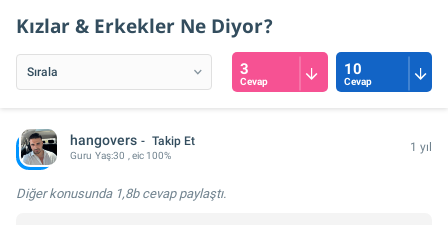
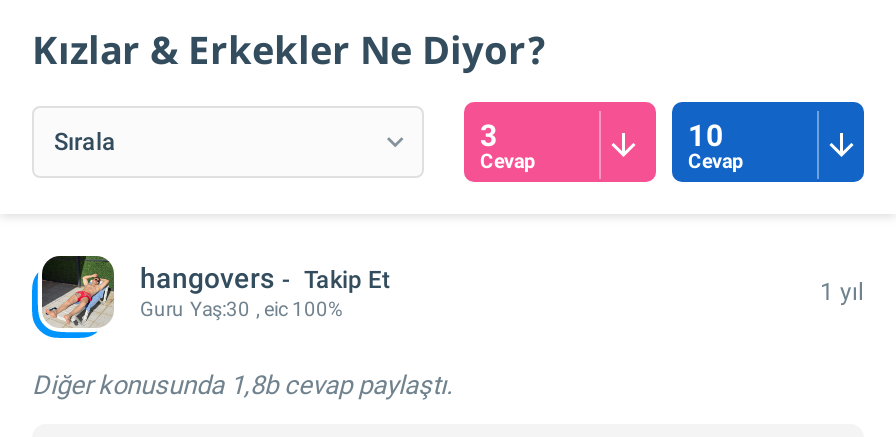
[20,130,58,164] [image] -> [40,256,116,326] [image]

